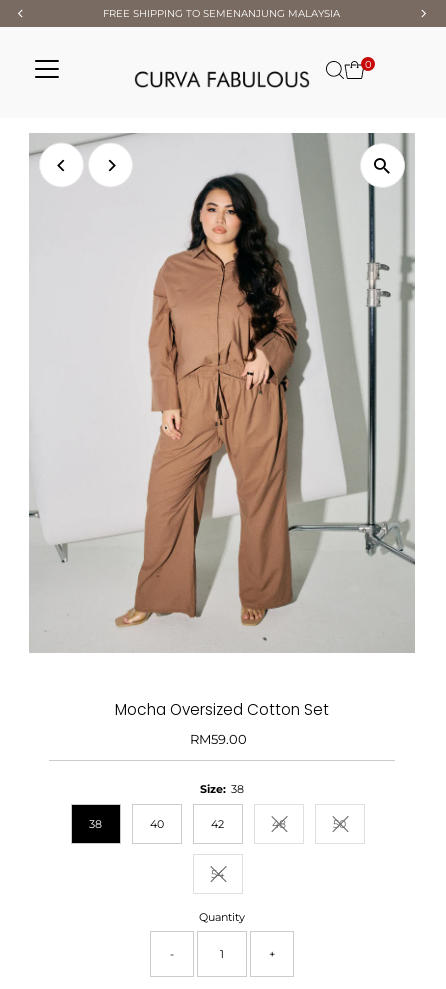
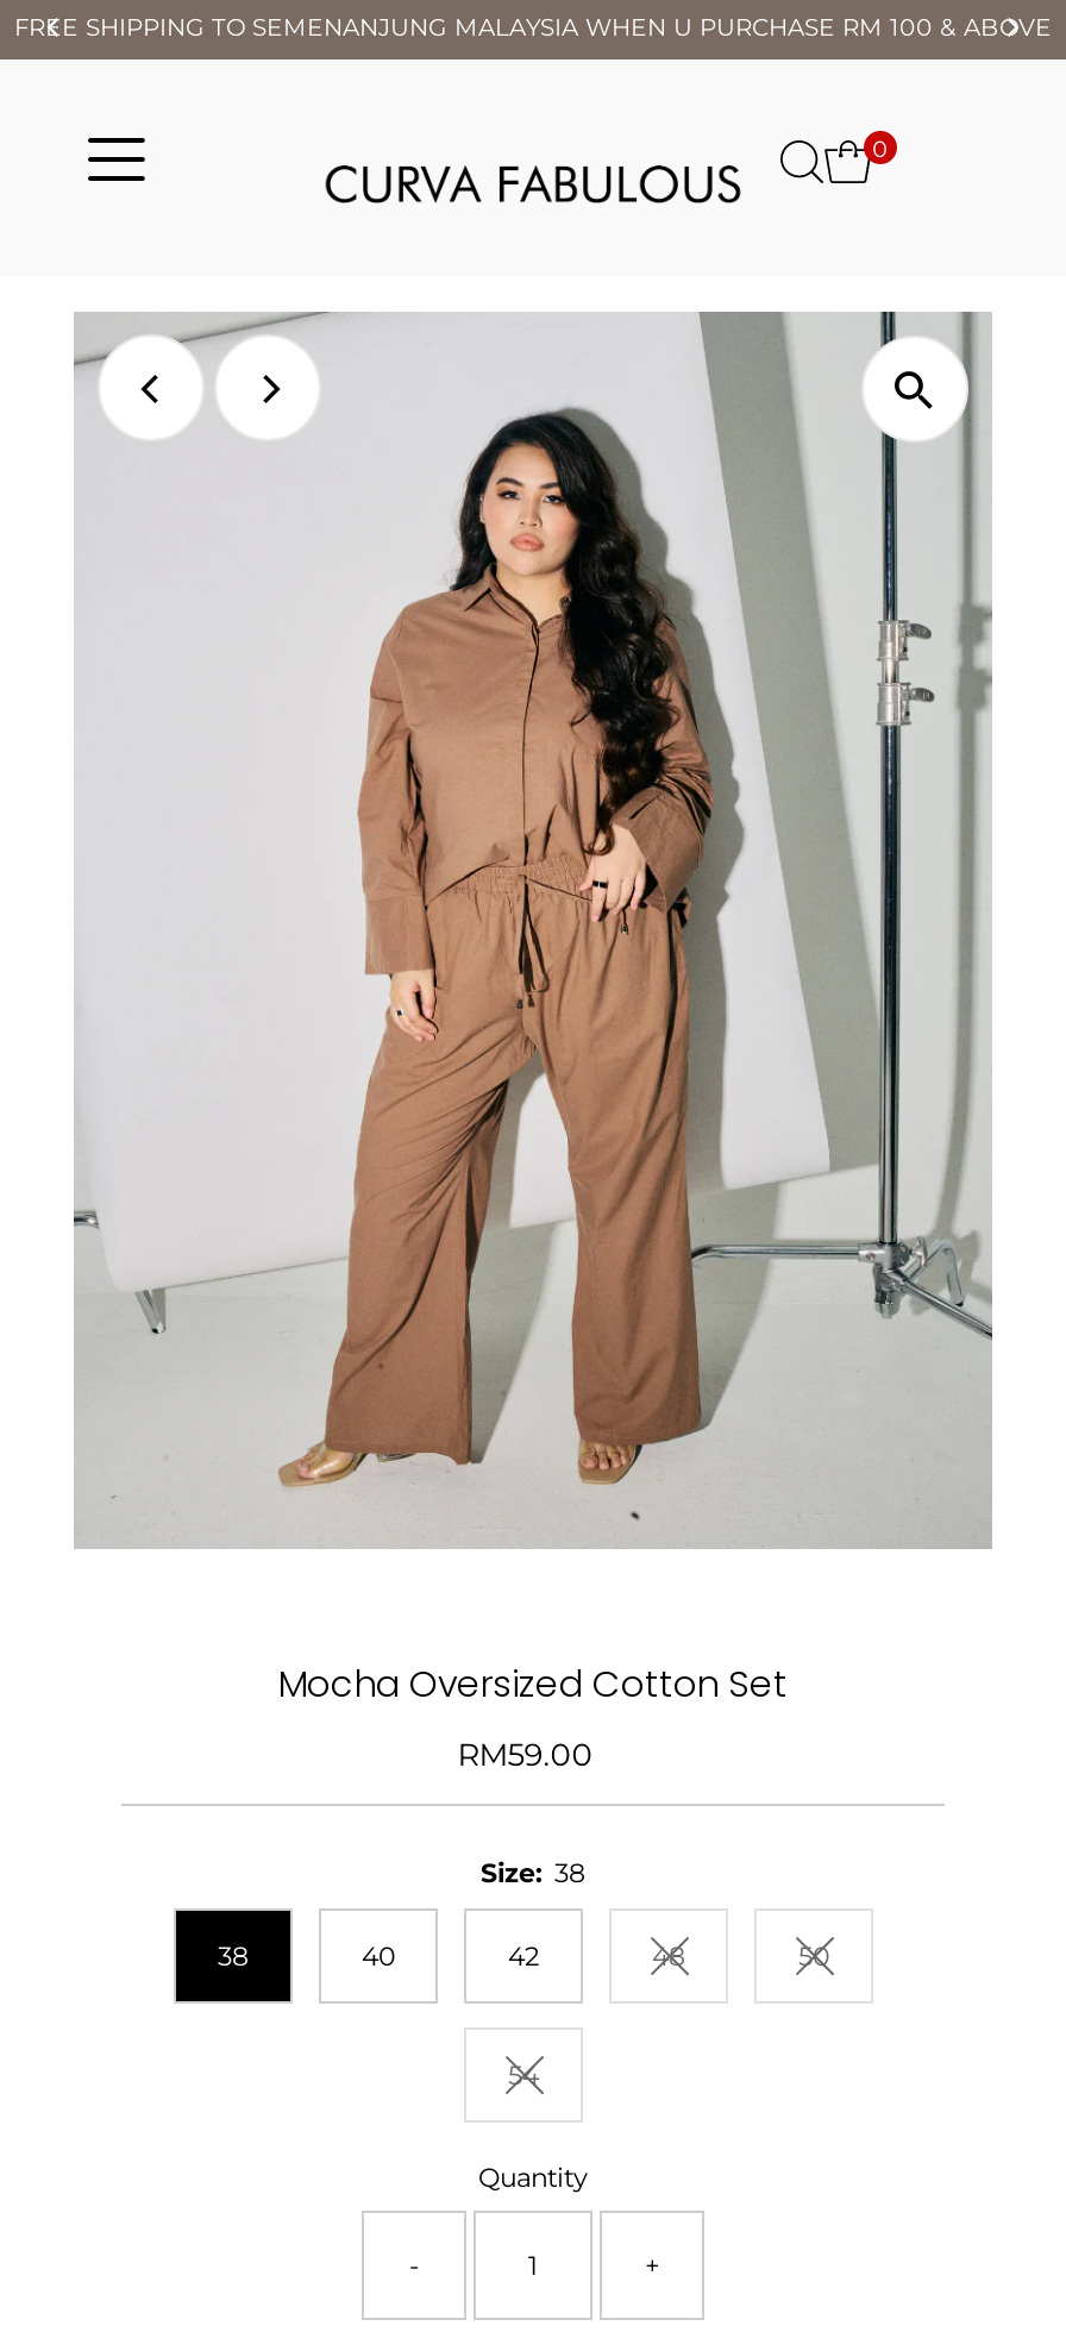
[103,7,340,20] FREE SHIPPING TO SEMENANJUNG MALAYSIA -> [14,12,1051,43] FREE SHIPPING TO SEMENANJUNG MALAYSIA WHEN U PURCHASE RM 100 & ABOVE

